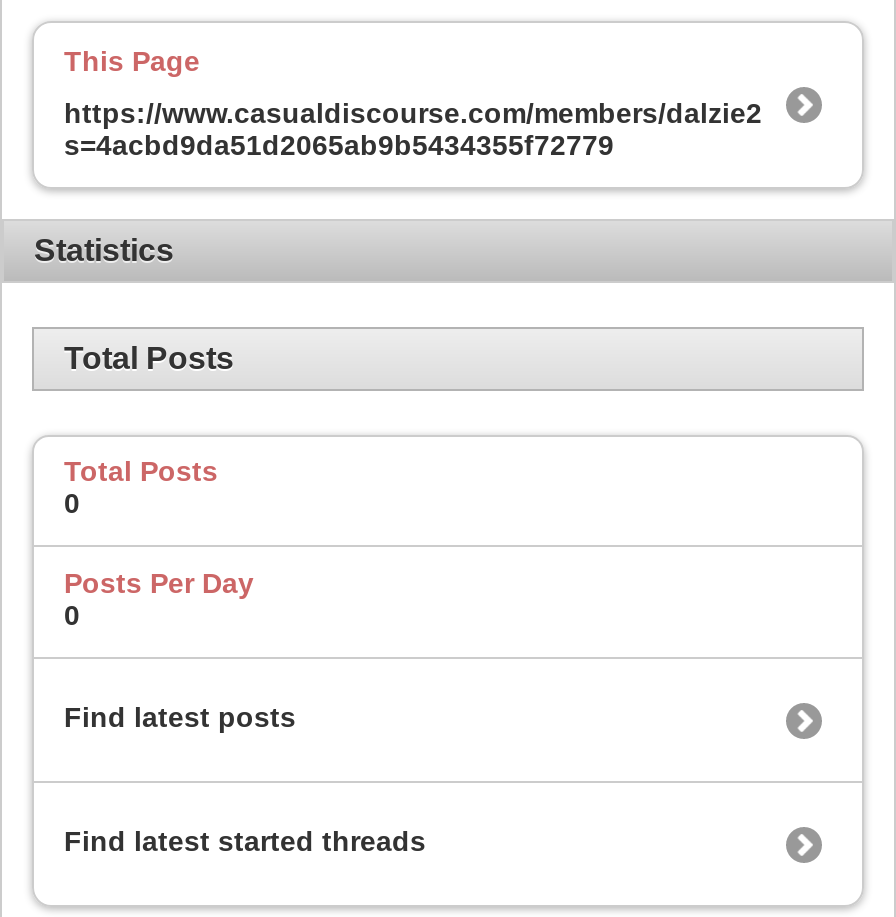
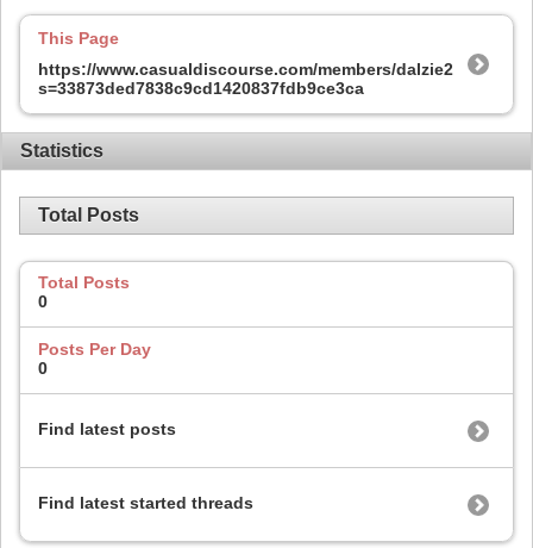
[64,128,614,160] s=4acbd9da51d2065ab9b5434355f72779 -> [38,78,364,97] s=33873ded7838c9cd1420837fdb9ce3ca

